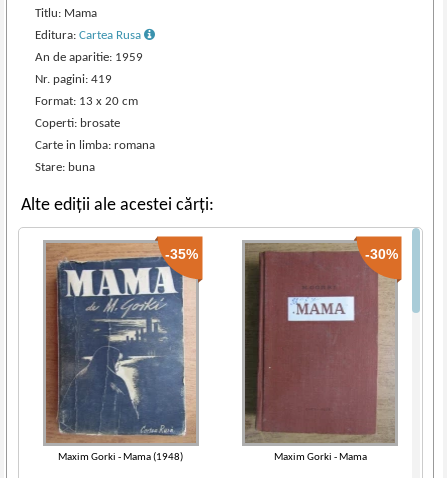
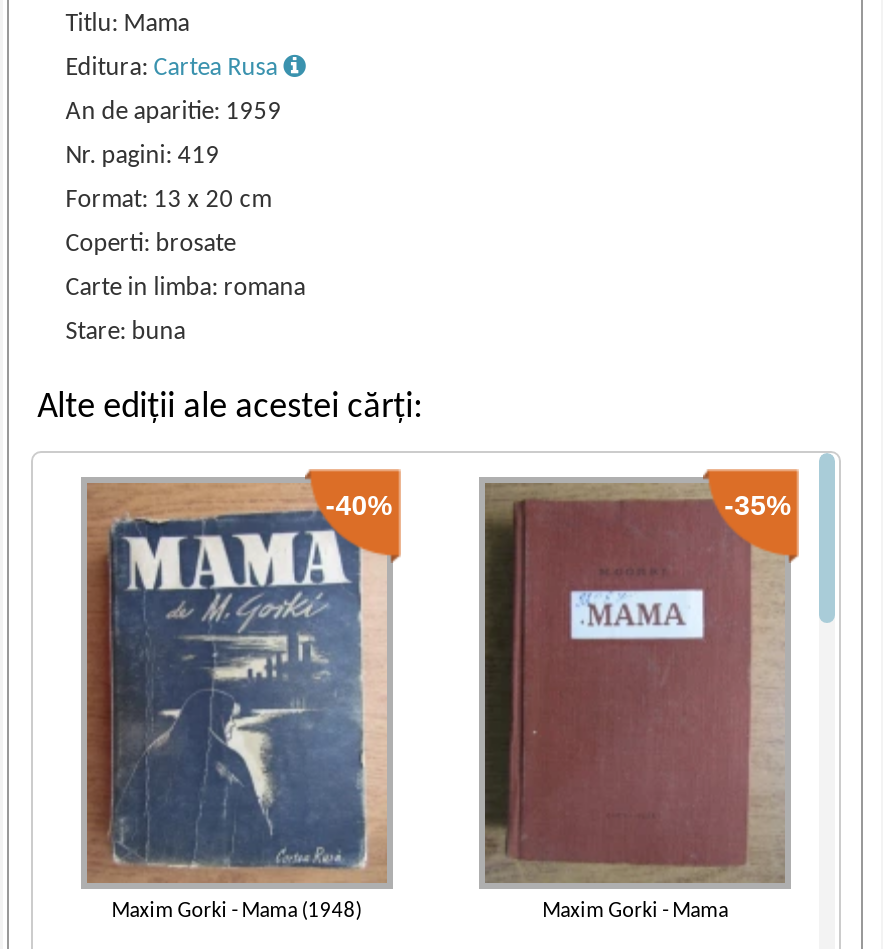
[165,246,198,262] -35% -> [326,489,392,521] -40%
[365,246,398,262] -30% -> [724,489,790,521] -35%

